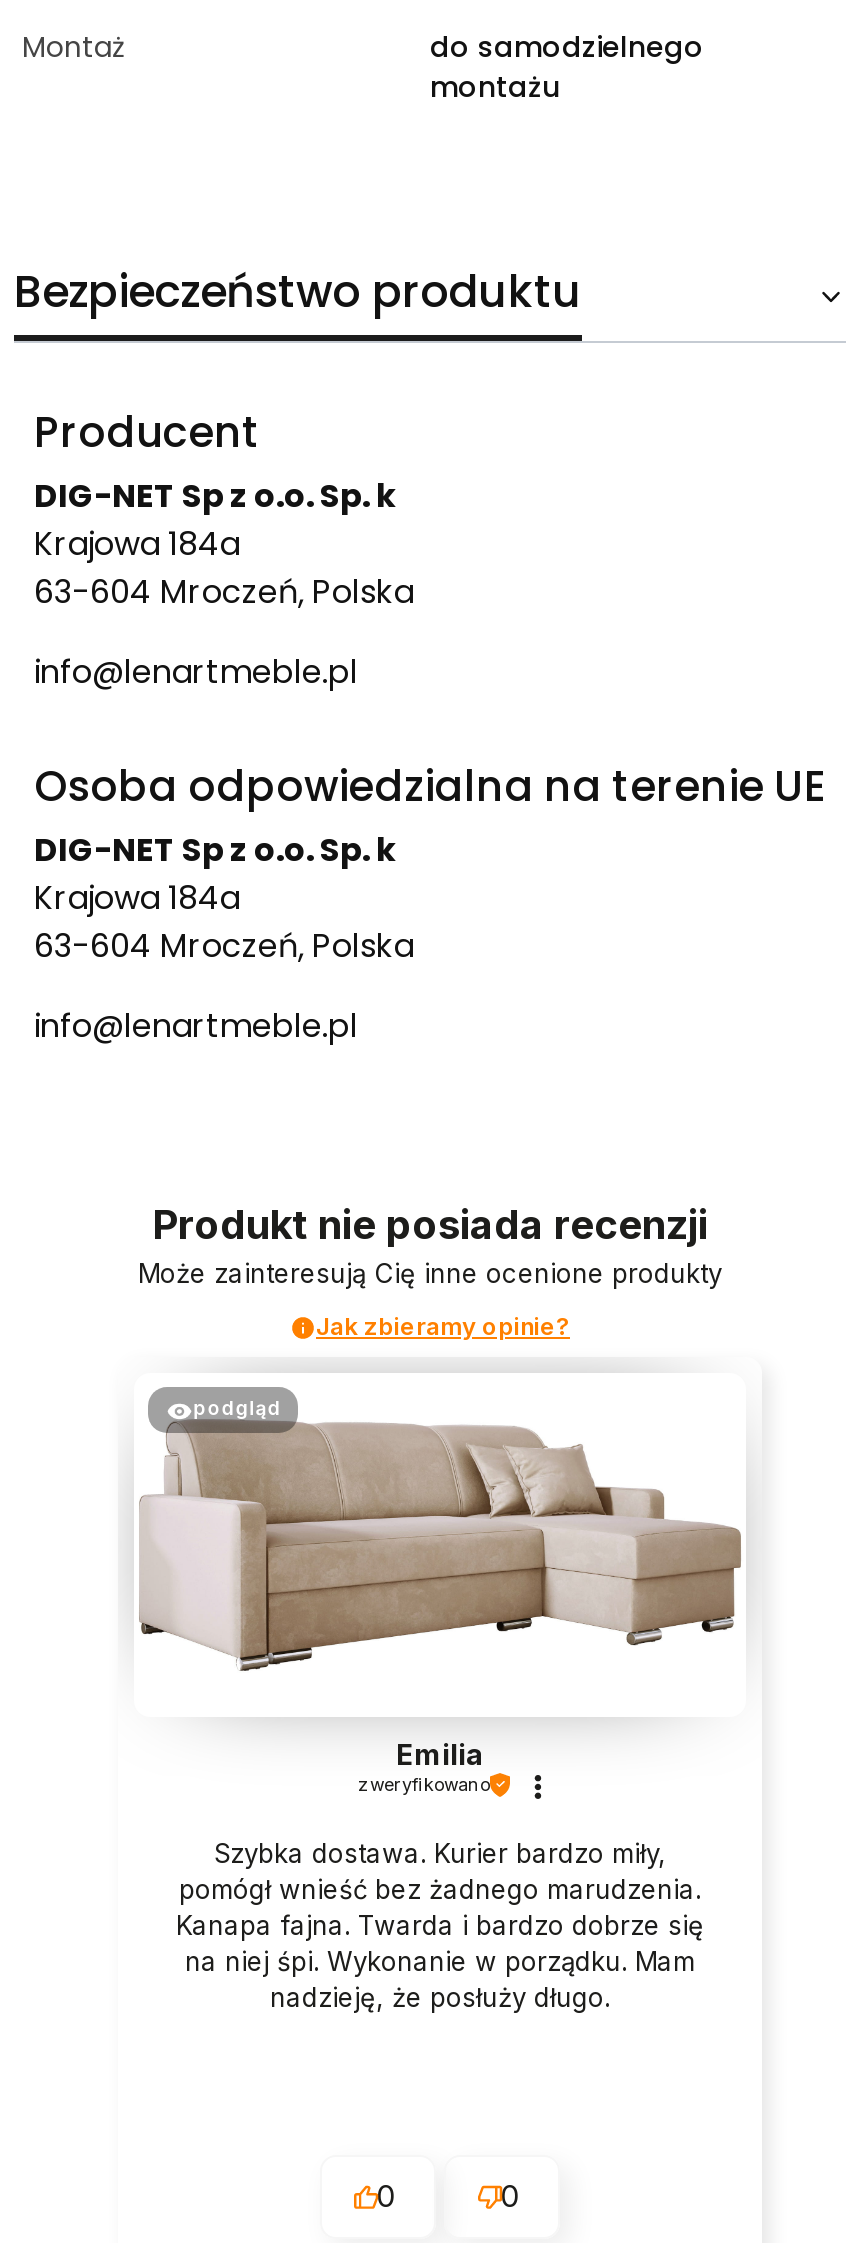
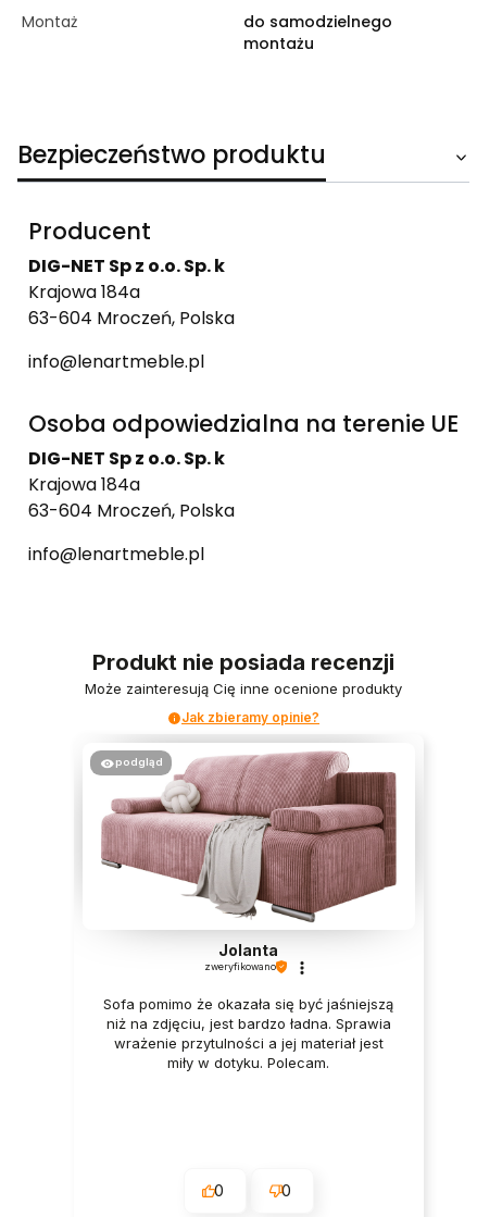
[138,1389,742,1771] [image] | Emilia -> [86,750,413,959] [image] | Jolanta
[176,1837,704,2013] Szybka dostawa. Kurier bardzo miły, | pomógł wnieść bez żadnego marudzenia. | Kanapa fajna. Twarda i bardzo dobrze się | na niej śpi. Wykonanie w porządku. Mam | nadzieję, że posłuży długo. -> [104,995,394,1071] Sofa pomimo że okazała się być jaśniejszą | niż na zdjęciu, jest bardzo ładna. Sprawia | wrażenie przytulności a jej materiał jest | miły w dotyku. Polecam.

